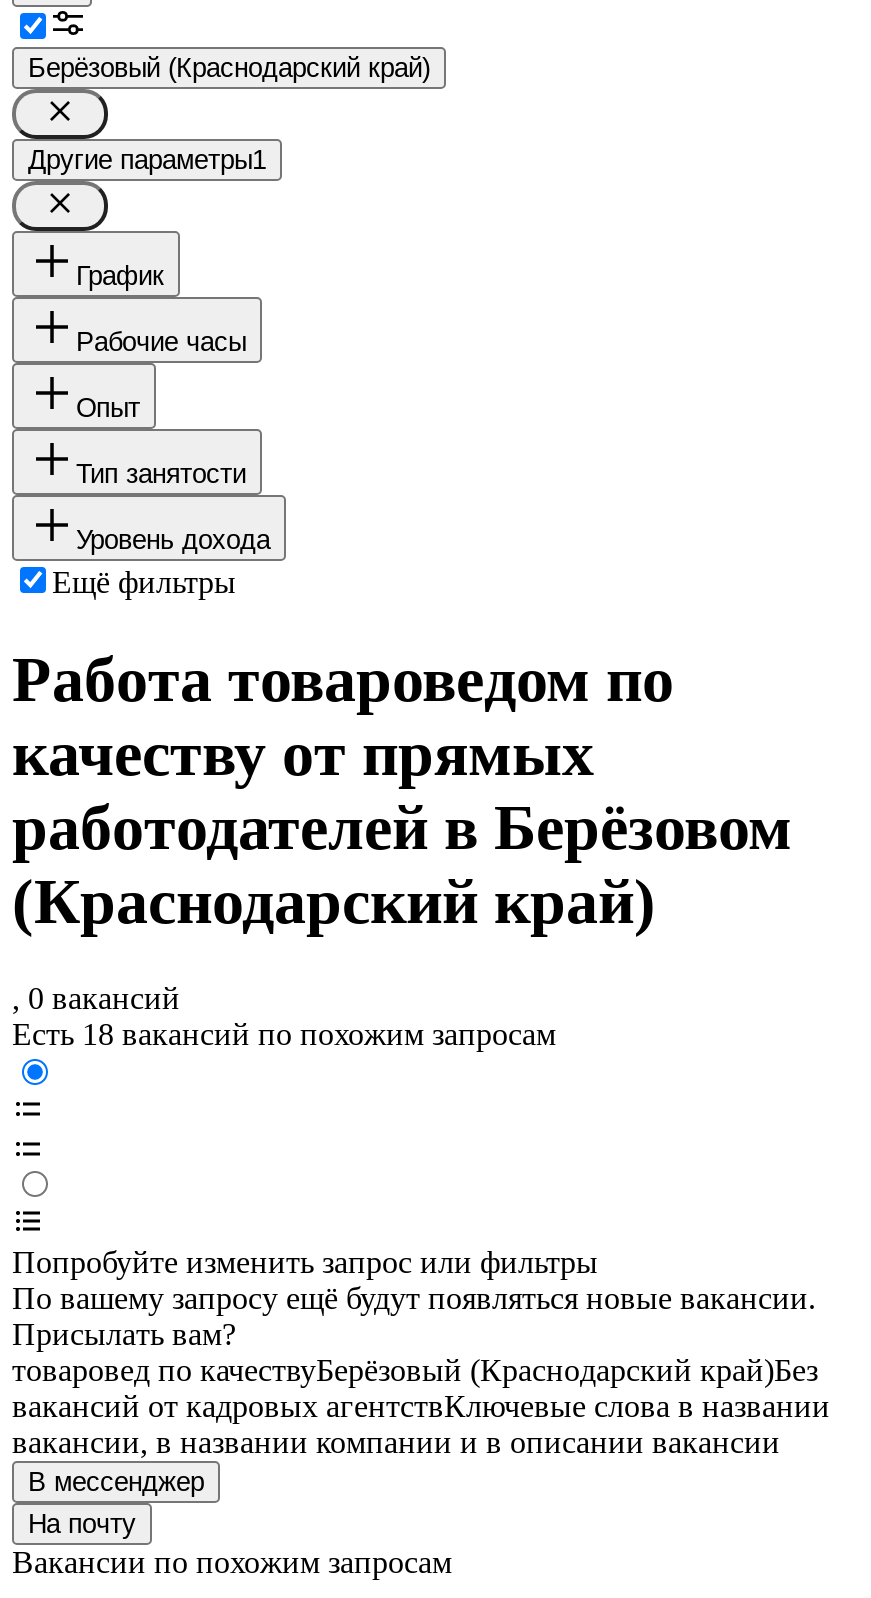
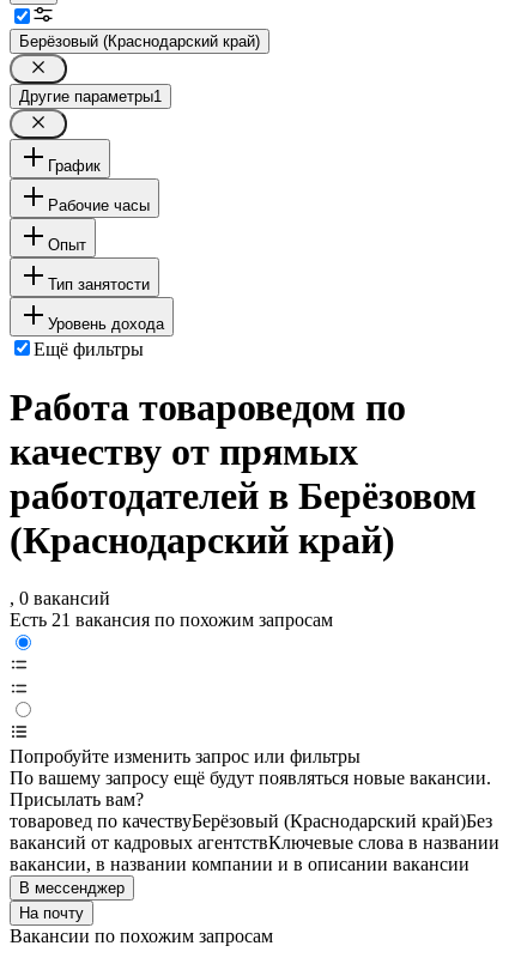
[12,1018,556,1052] Есть 18 вакансий по похожим запросам -> [10,610,333,630] Есть 21 вакансия по похожим запросам

